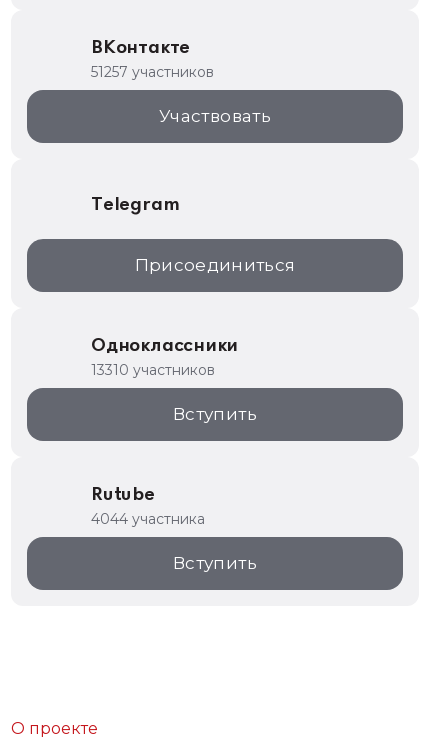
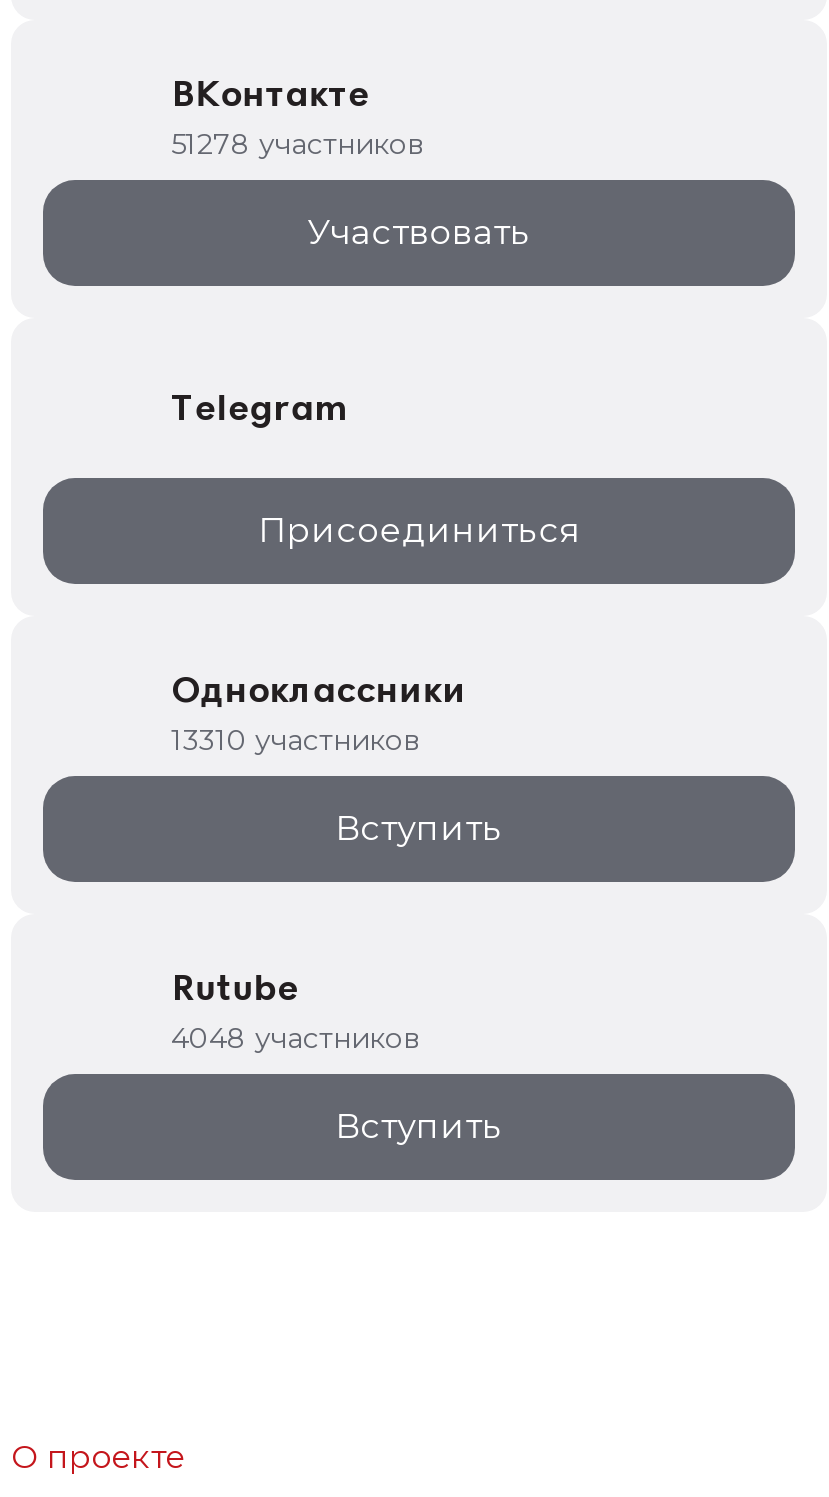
[91,63,214,81] 51257 участников -> [171,126,423,162] 51278 участников
[91,510,205,528] 4044 участника -> [171,1020,419,1056] 4048 участников

